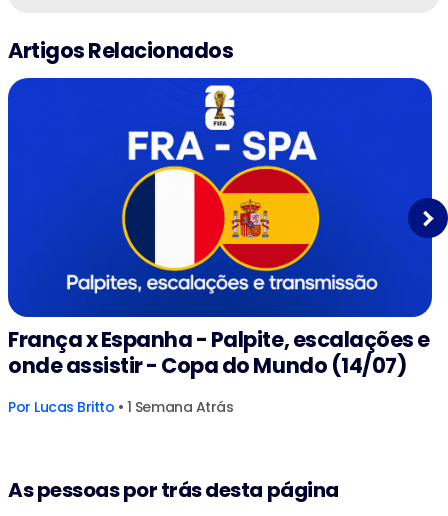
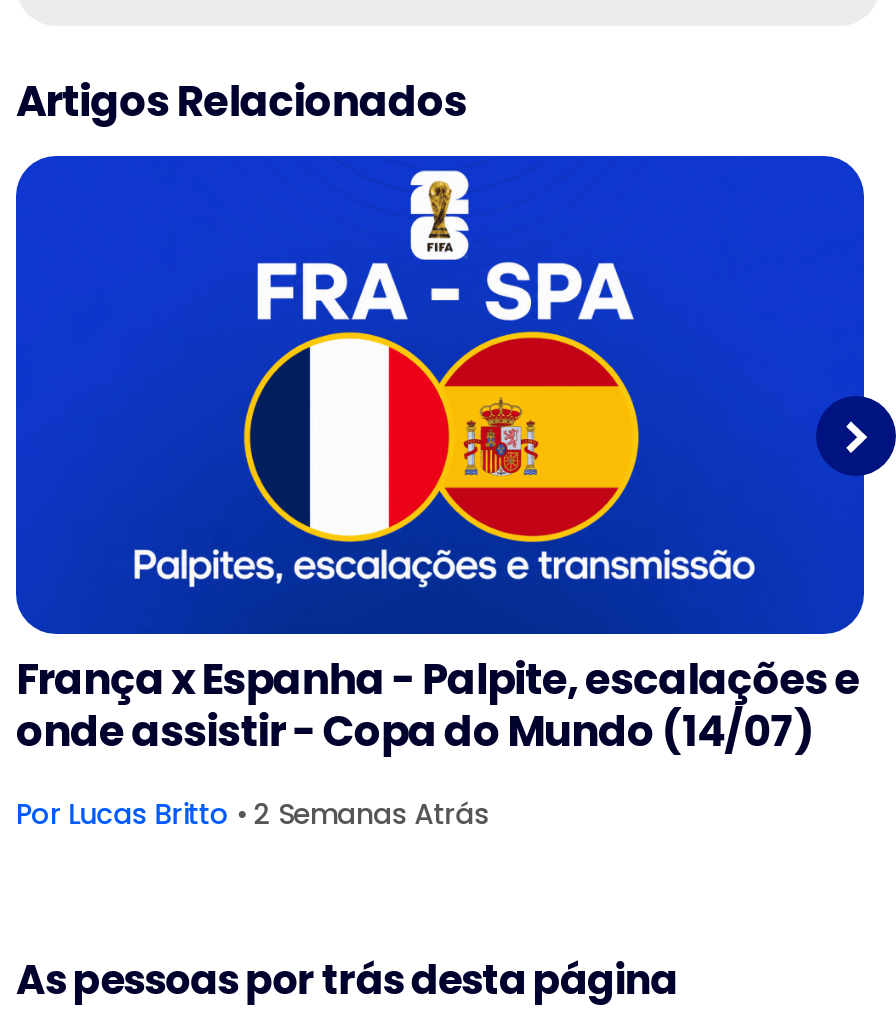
[8,397,233,417] Por Lucas Britto • 1 Semana Atrás -> [16,793,489,833] Por Lucas Britto • 2 Semanas Atrás

